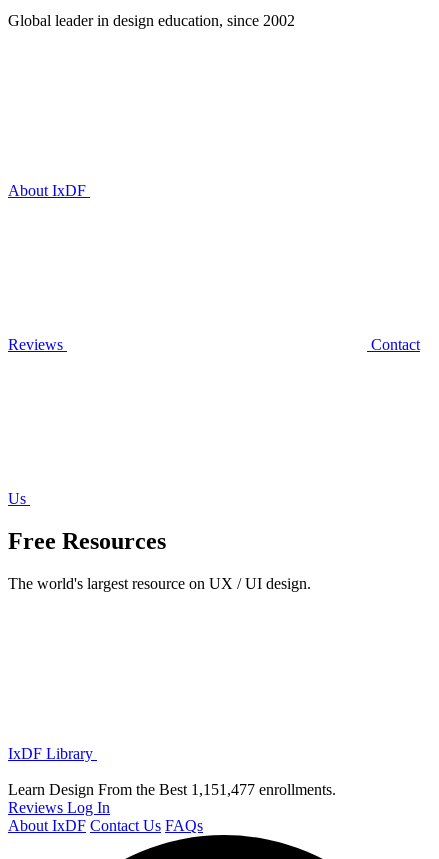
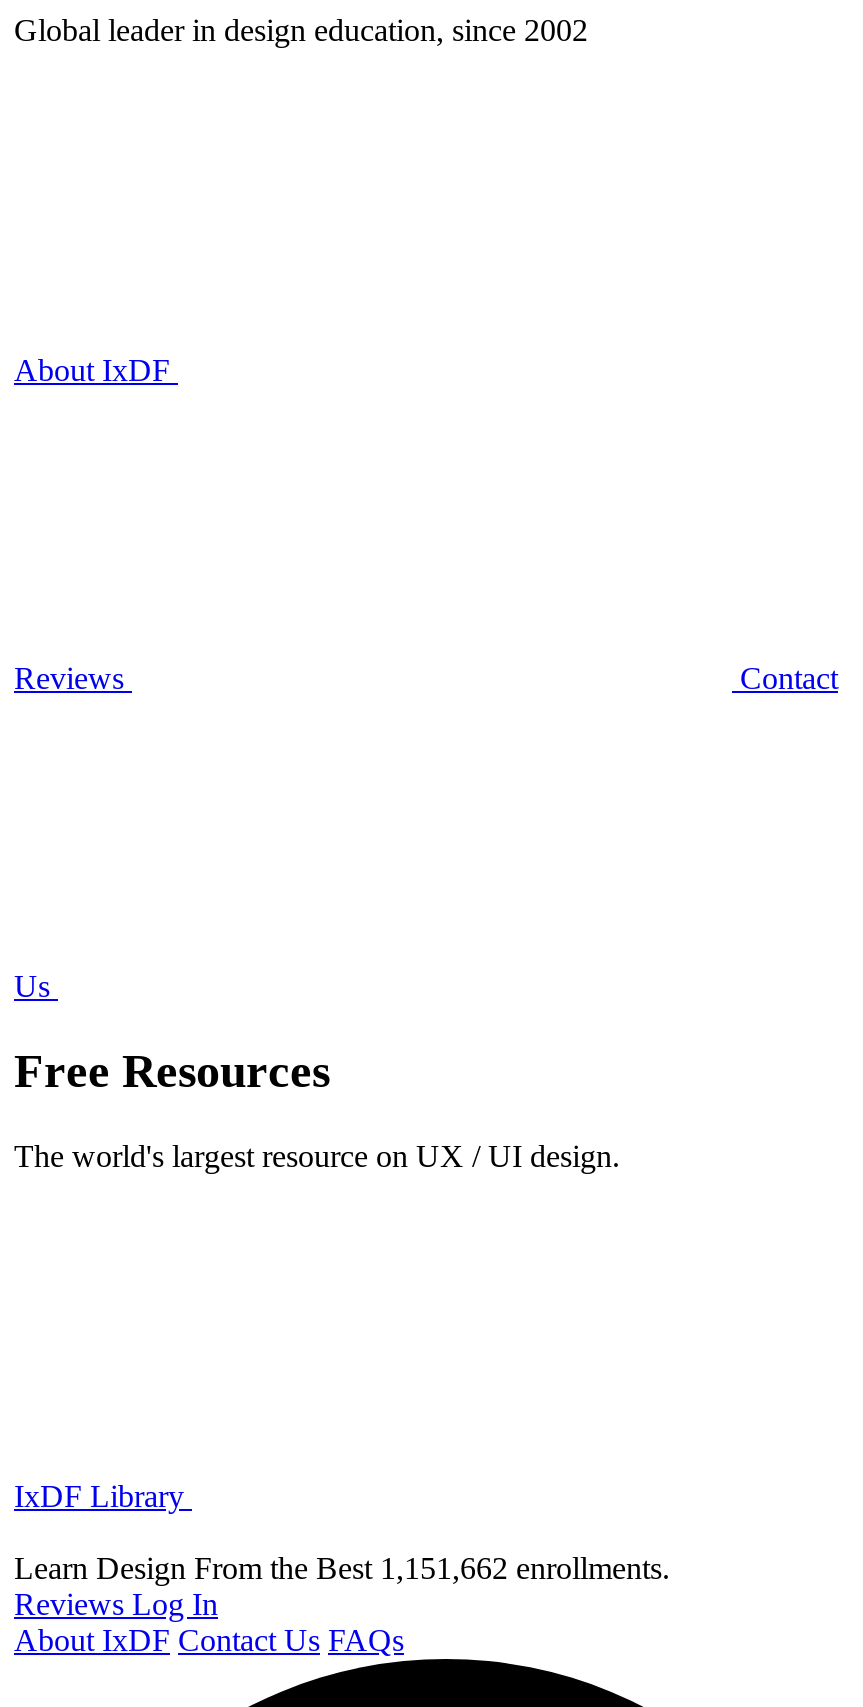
[8,781,336,798] Learn Design From the Best 1,151,477 enrollments. -> [14,1550,670,1584] Learn Design From the Best 1,151,662 enrollments.

